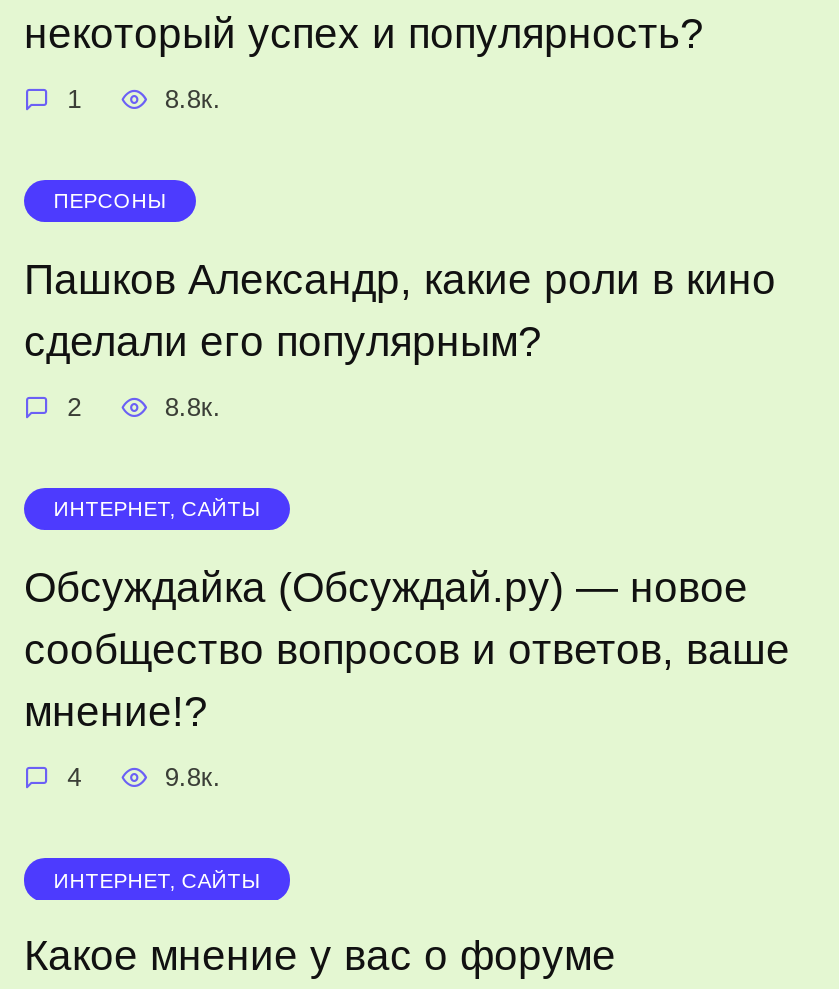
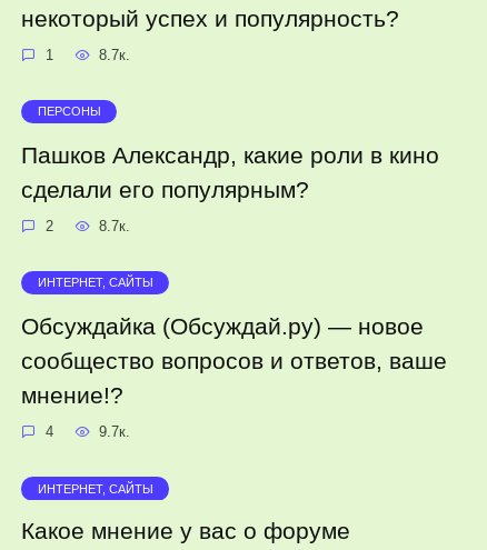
[165,84,221,114] 8.8к. -> [99,47,130,63] 8.7к.
[165,392,221,422] 8.8к. -> [99,218,130,235] 8.7к.
[165,762,221,792] 9.8к. -> [99,423,130,440] 9.7к.

